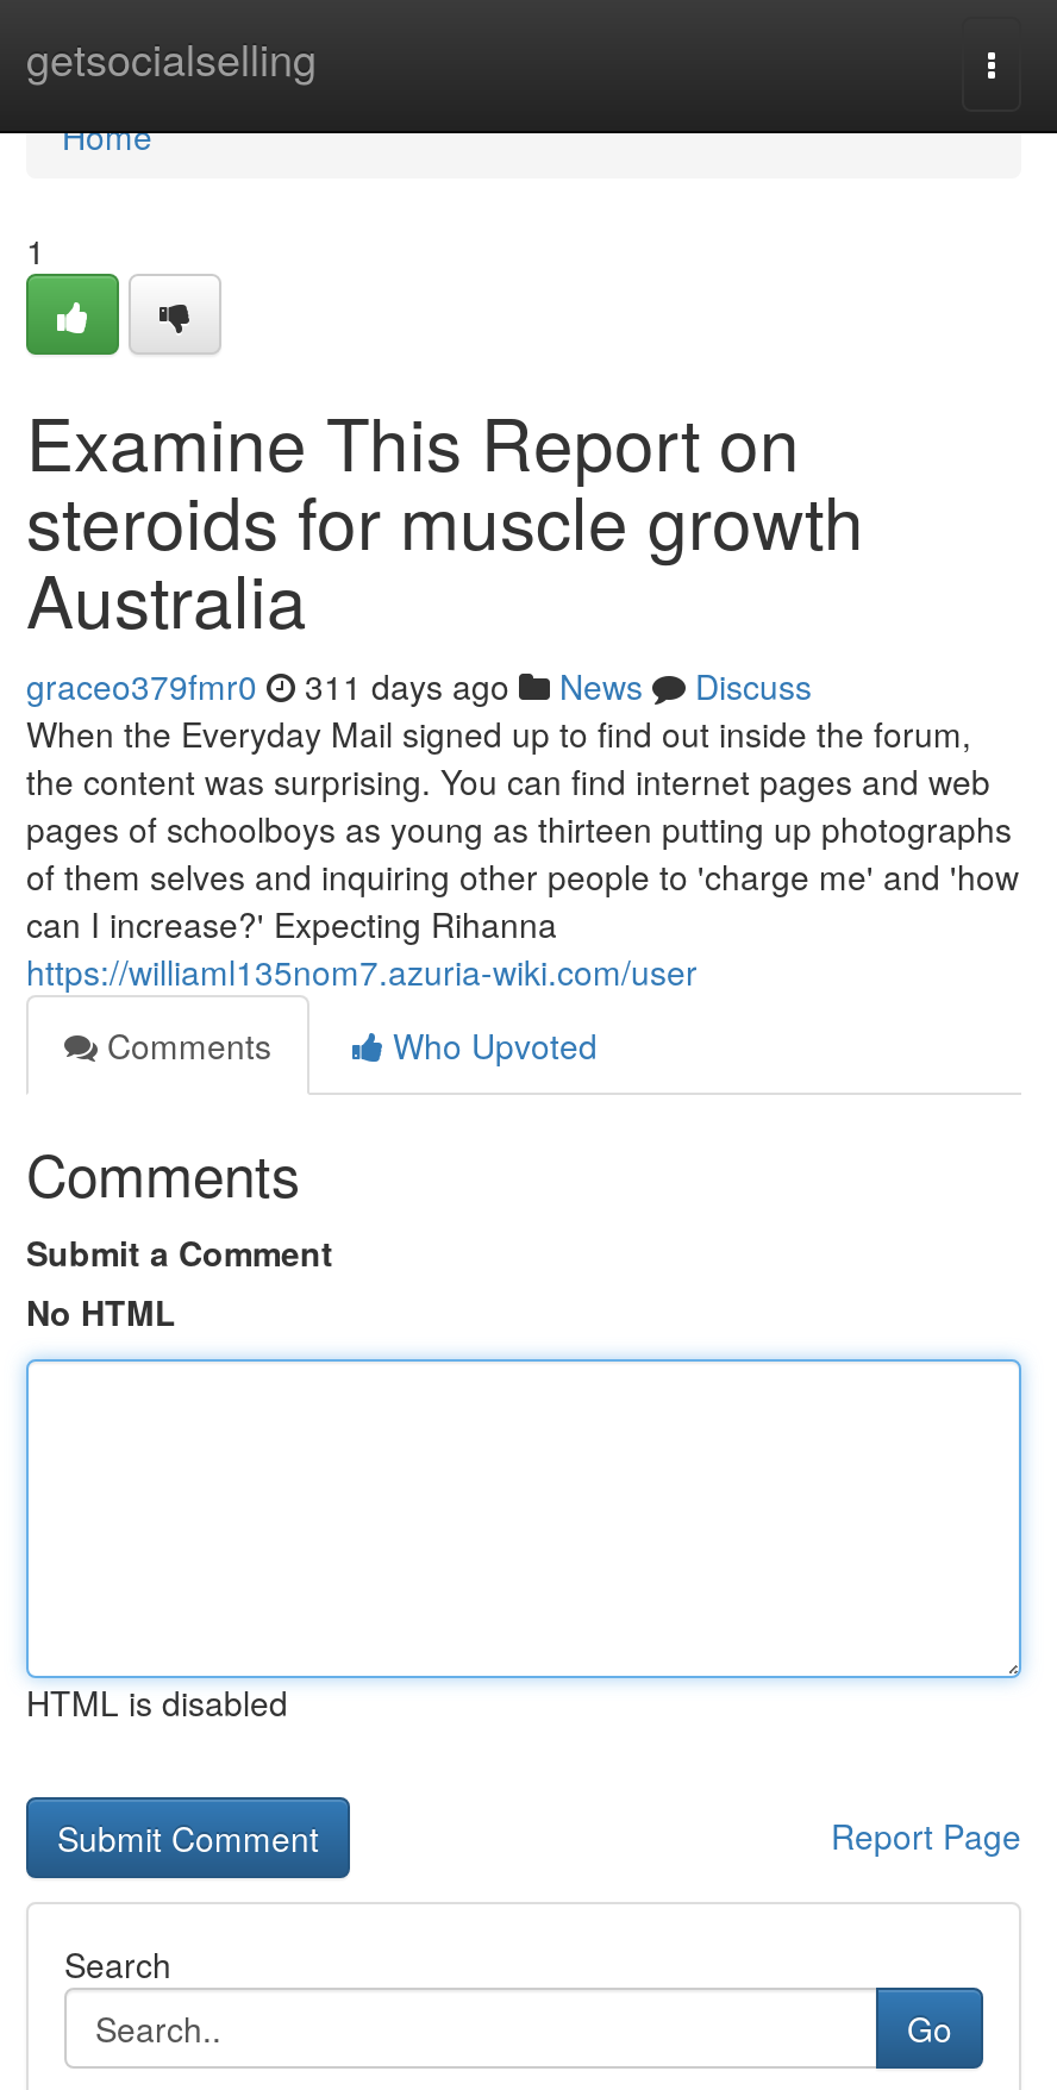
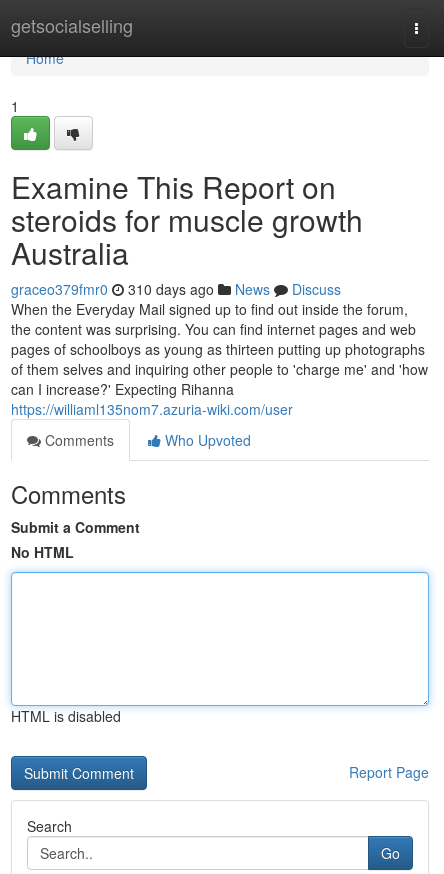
[26,662,812,709] graceo379fmr0 311 days ago News Discuss -> [11,279,341,299] graceo379fmr0 310 days ago News Discuss

